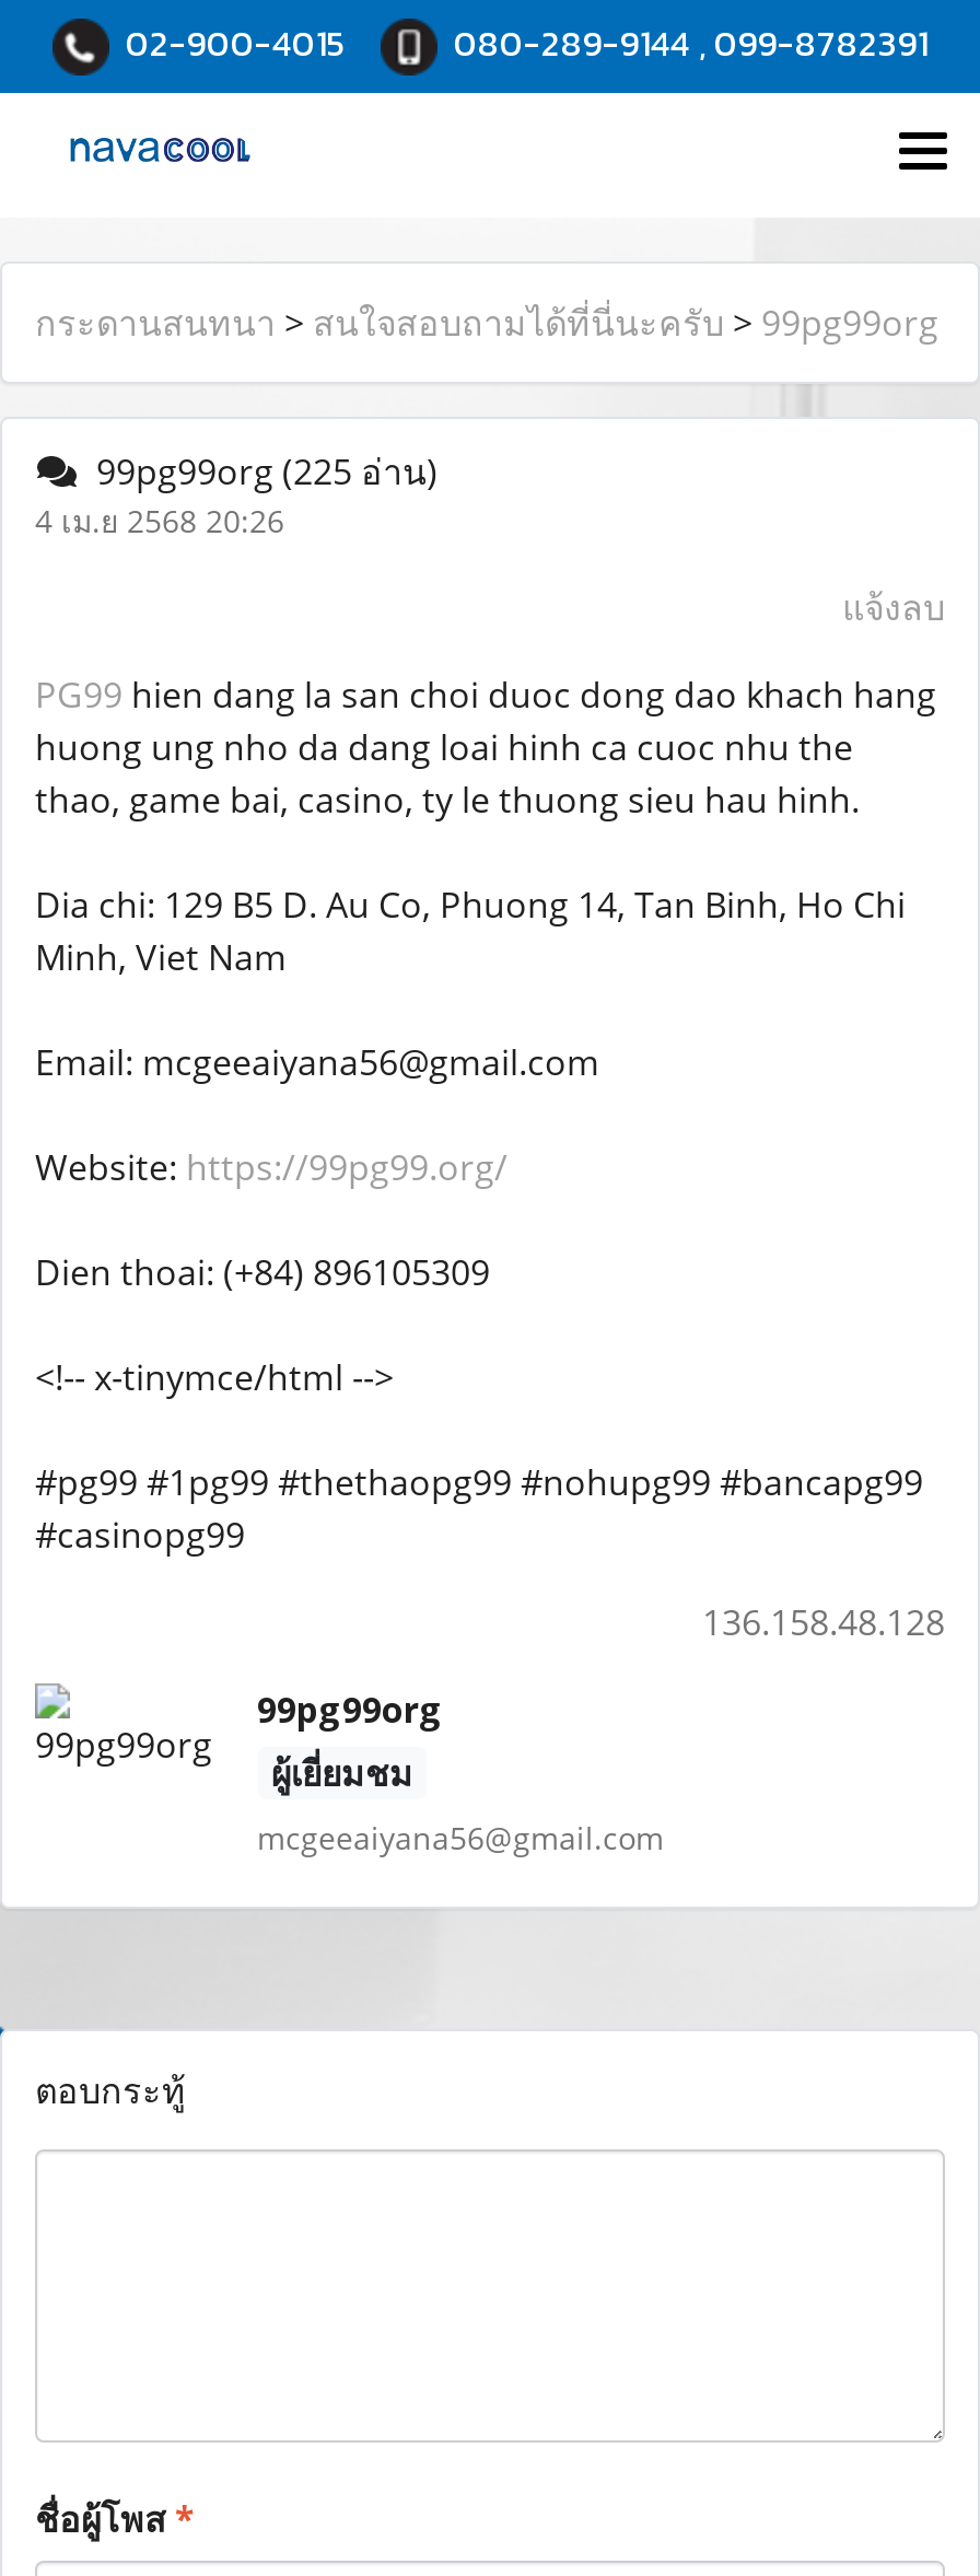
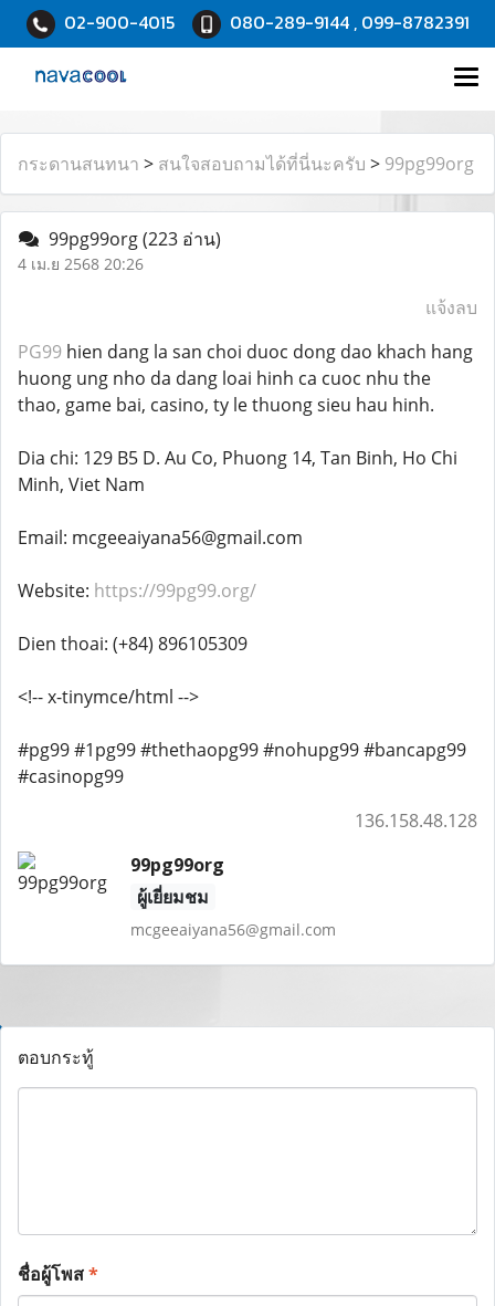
[79,448,437,496] 99pg99org (225 อ่าน) -> [40,227,221,251] 99pg99org (223 อ่าน)

